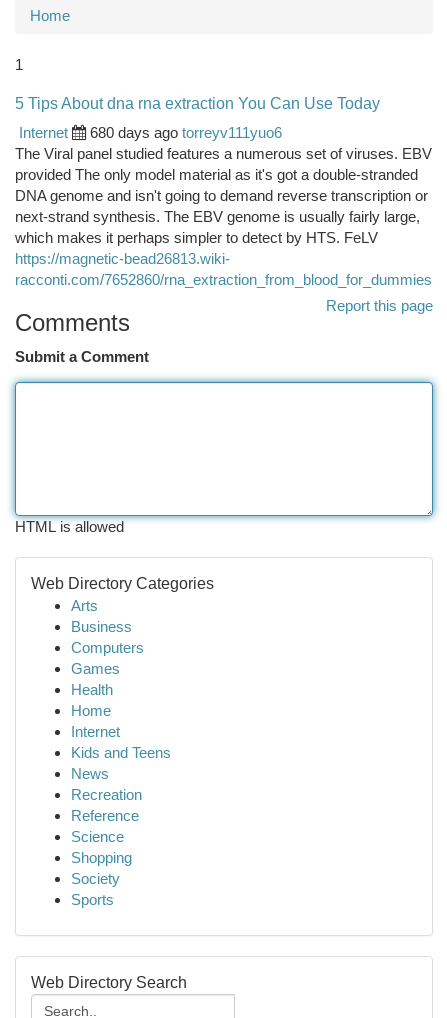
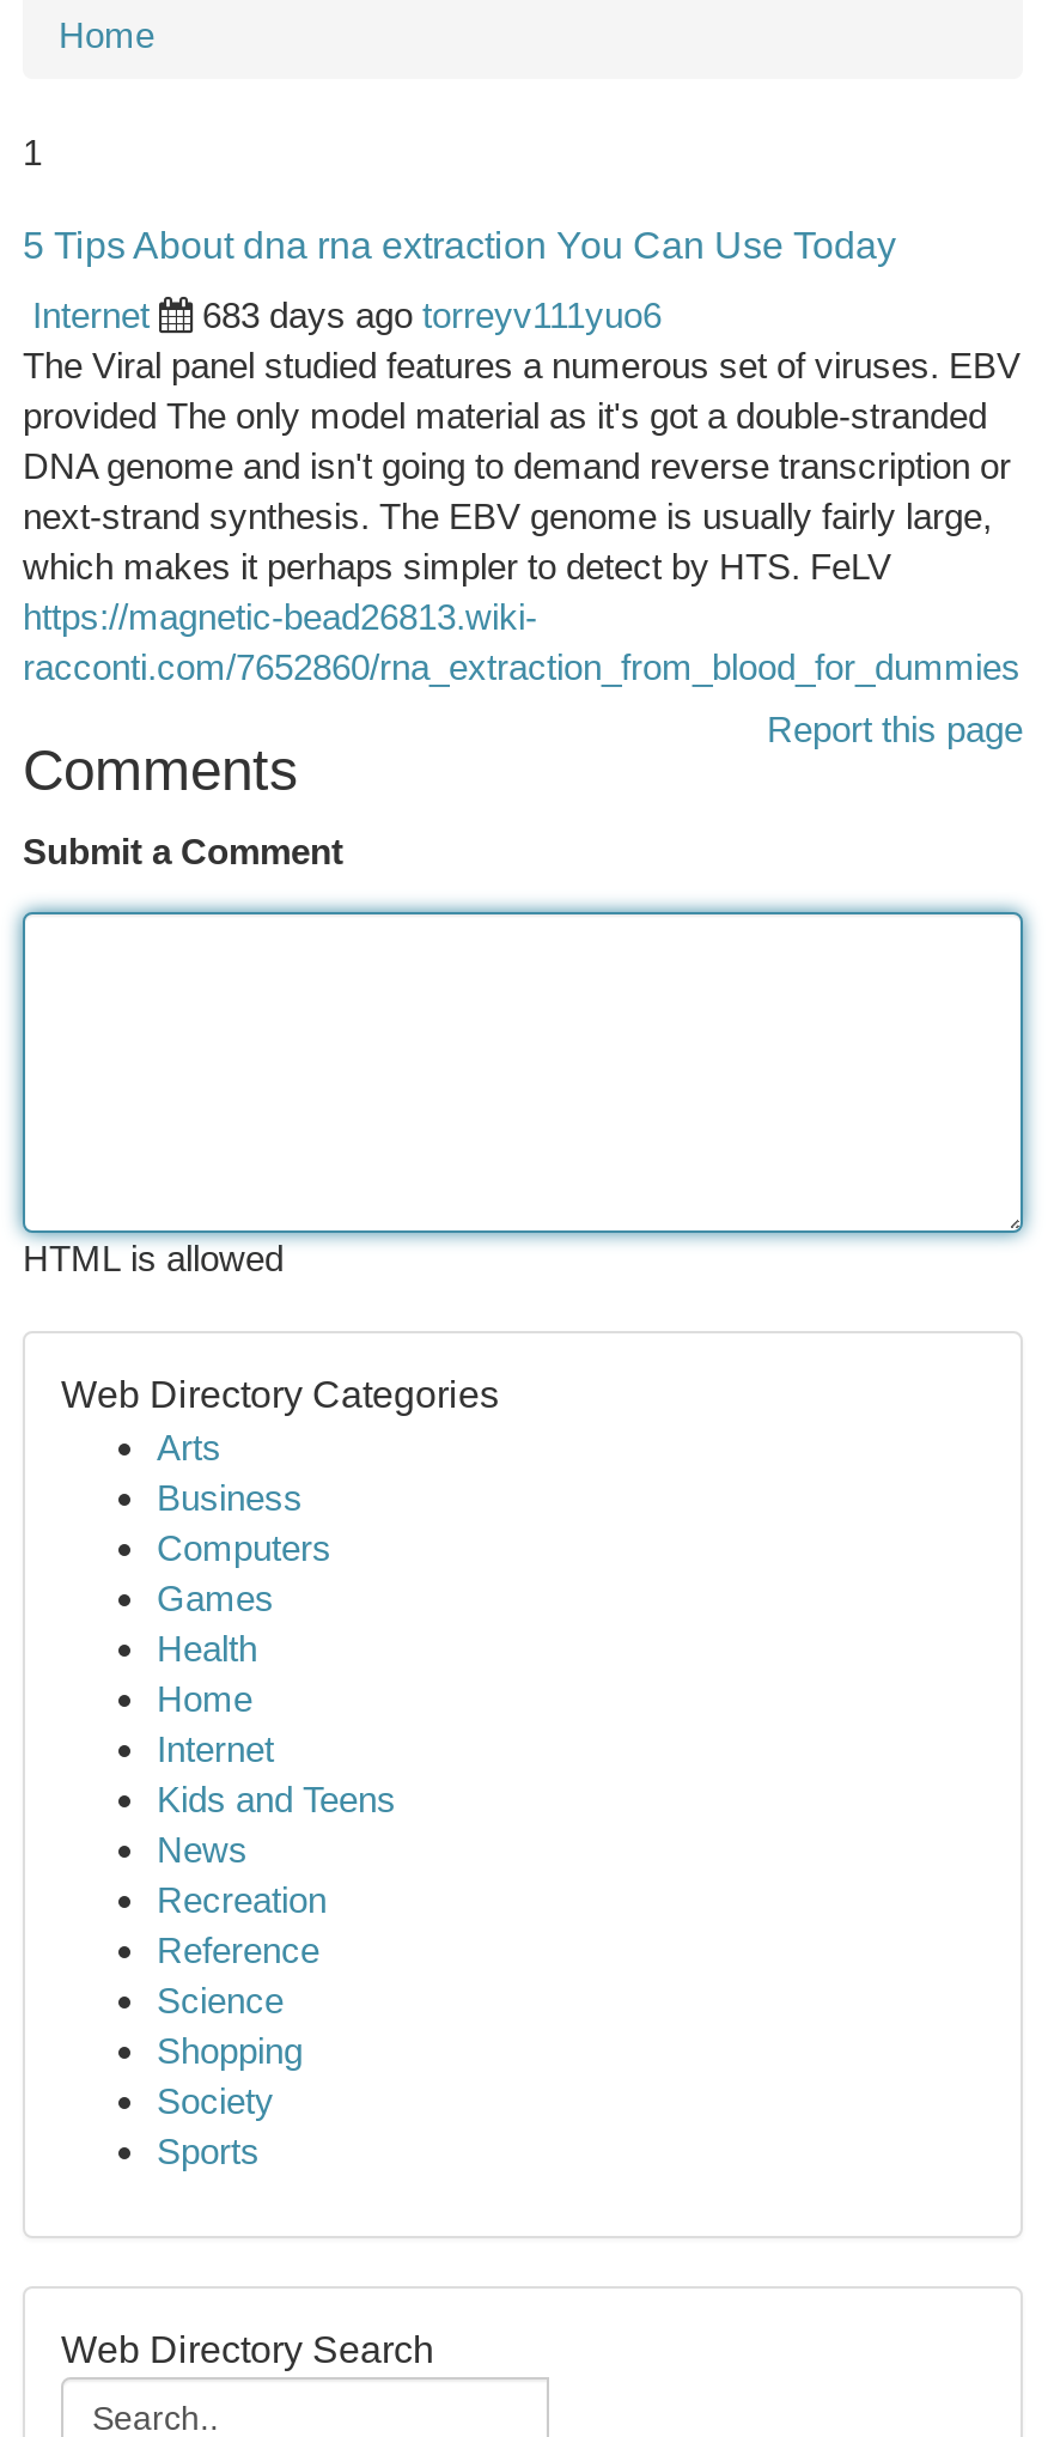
[90,124,282,141] 680 days ago torreyv111yuo6 -> [202,294,662,335] 683 days ago torreyv111yuo6

